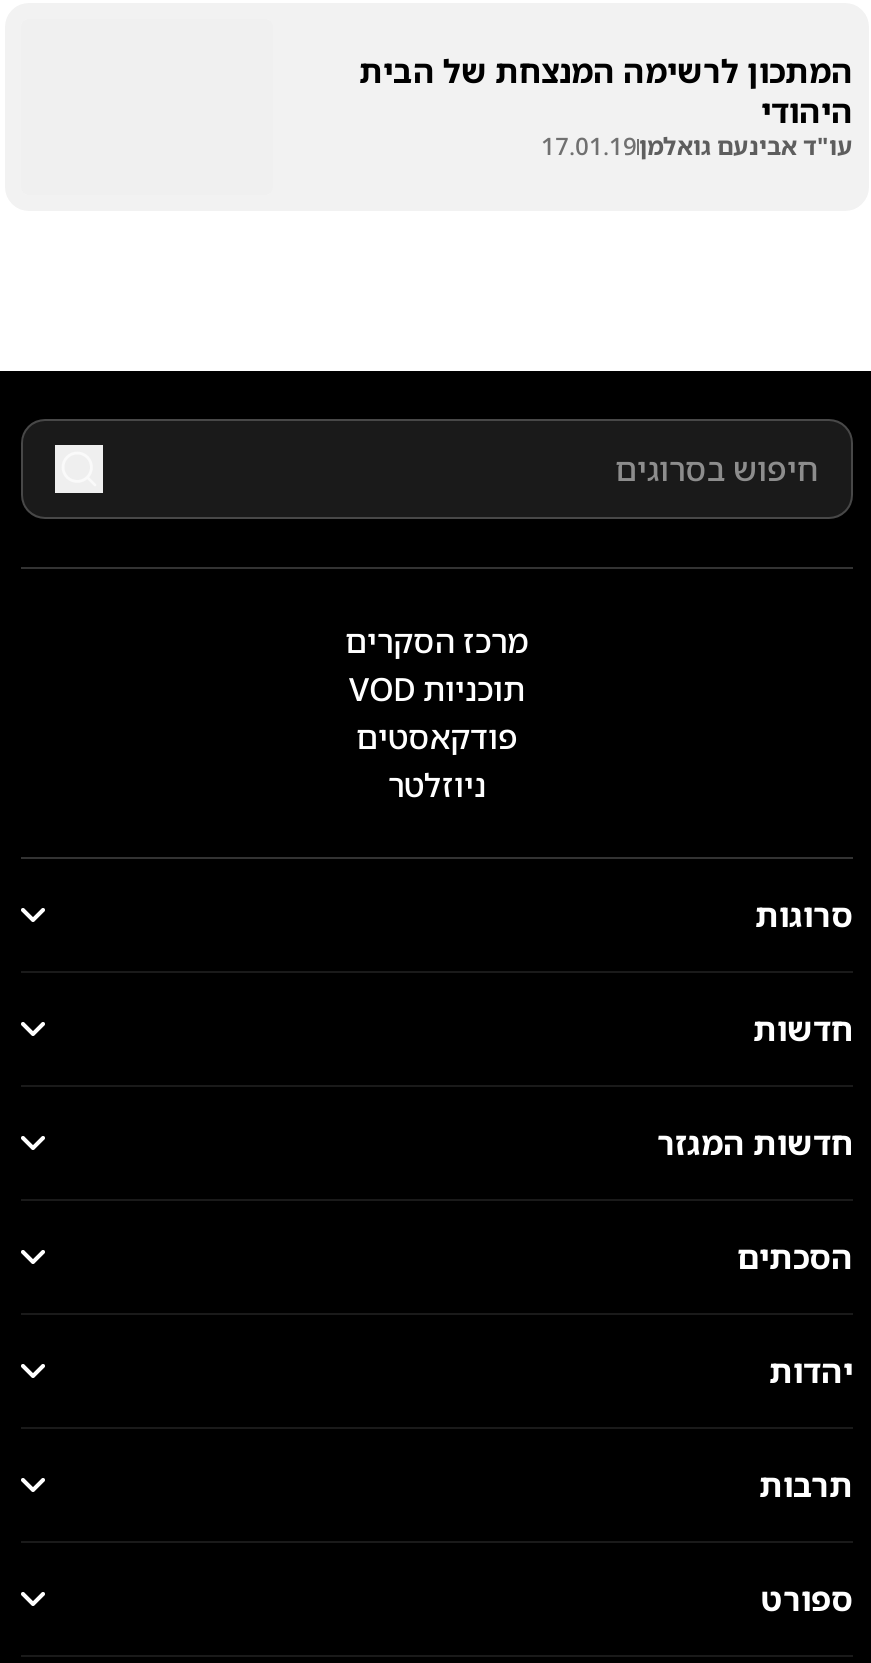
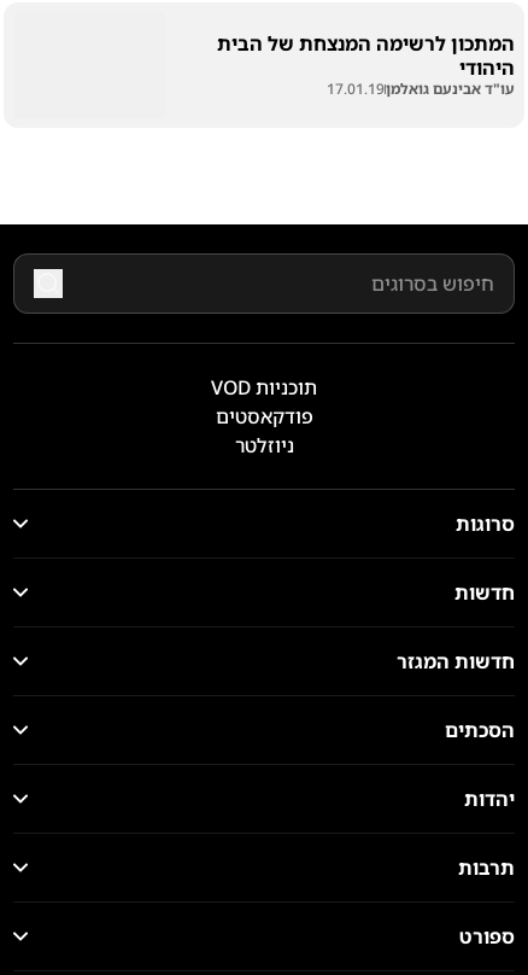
[345,619,529,663] מרכז הסקרים -> none

